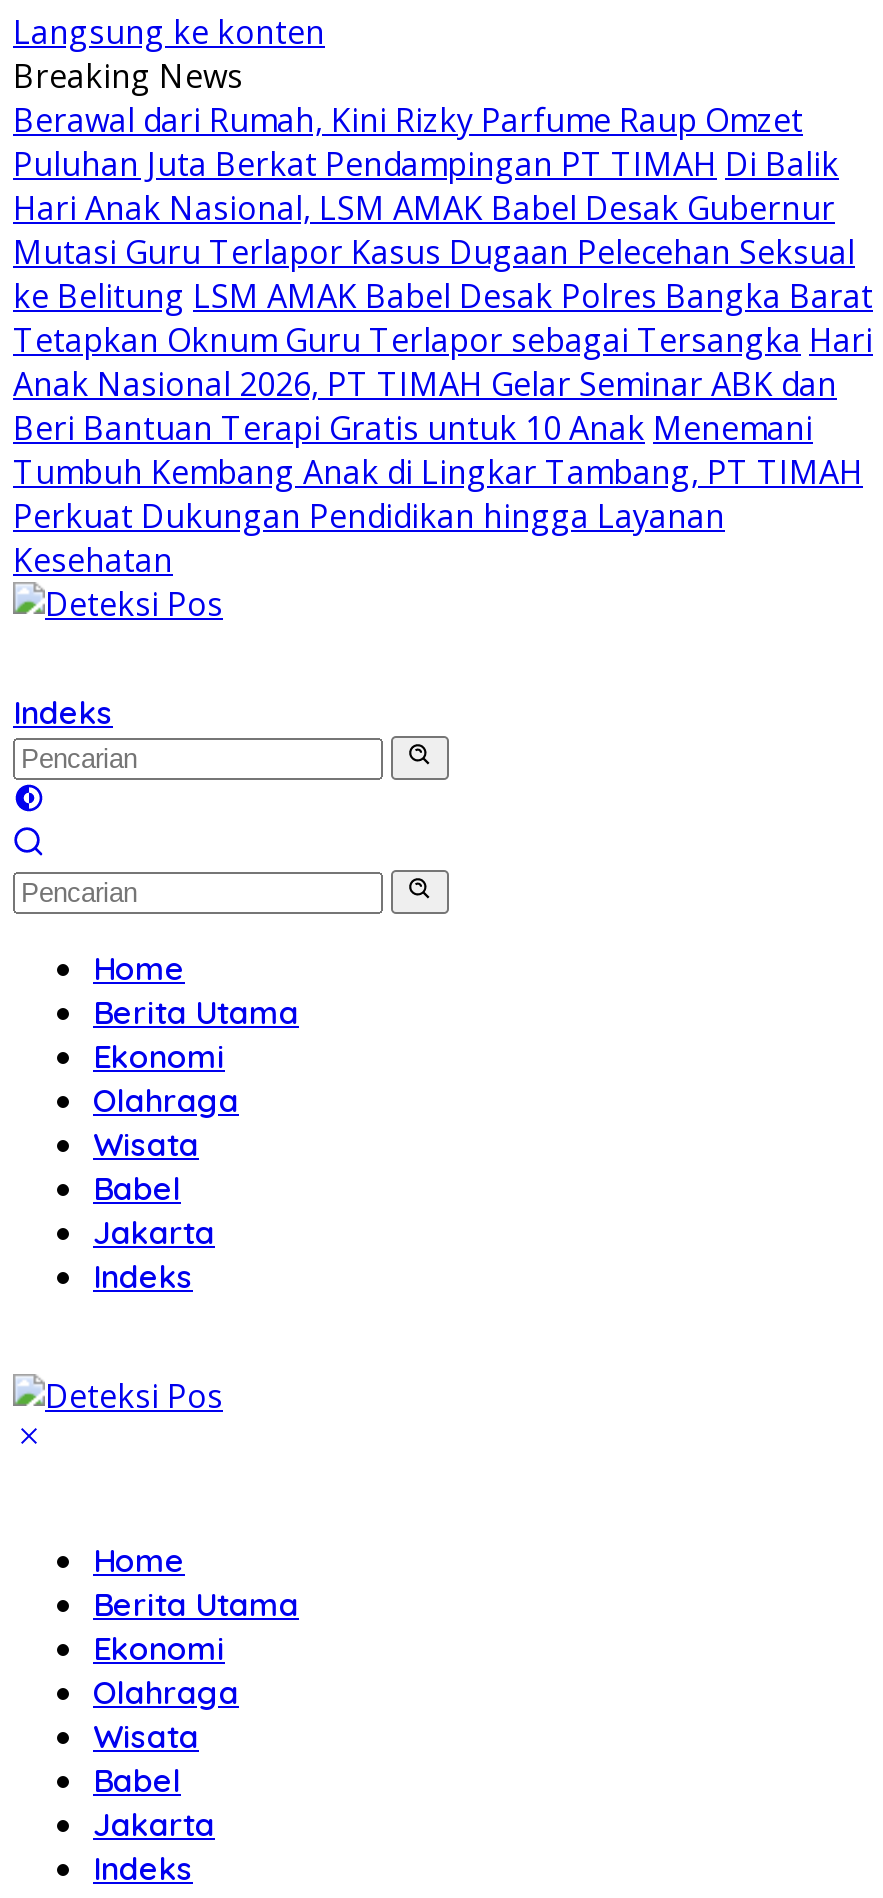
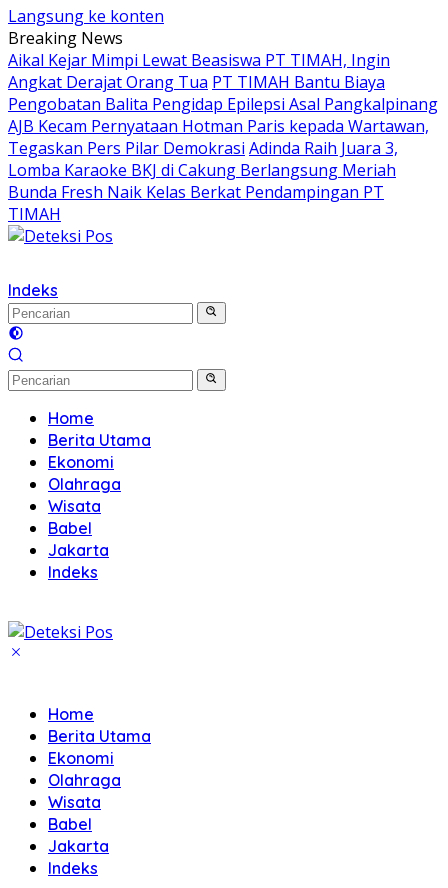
[13,98,873,582] Berawal dari Rumah, Kini Rizky Parfume Raup Omzet | Puluhan Juta Berkat Pendampingan PT TIMAH Di Balik | Hari Anak Nasional, LSM AMAK Babel Desak Gubernur | Mutasi Guru Terlapor Kasus Dugaan Pelecehan Seksual | ke Belitung LSM AMAK Babel Desak Polres Bangka Barat | Tetapkan Oknum Guru Terlapor sebagai Tersangka Hari | Anak Nasional 2026, PT TIMAH Gelar Seminar ABK dan | Beri Bantuan Terapi Gratis untuk 10 Anak Menemani | Tumbuh Kembang Anak di Lingkar Tambang, PT TIMAH | Perkuat Dukungan Pendidikan hingga Layanan | Kesehatan -> [8,49,438,225] Aikal Kejar Mimpi Lewat Beasiswa PT TIMAH, Ingin | Angkat Derajat Orang Tua PT TIMAH Bantu Biaya | Pengobatan Balita Pengidap Epilepsi Asal Pangkalpinang | AJB Kecam Pernyataan Hotman Paris kepada Wartawan, | Tegaskan Pers Pilar Demokrasi Adinda Raih Juara 3, | Lomba Karaoke BKJ di Cakung Berlangsung Meriah | Bunda Fresh Naik Kelas Berkat Pendampingan PT | TIMAH

